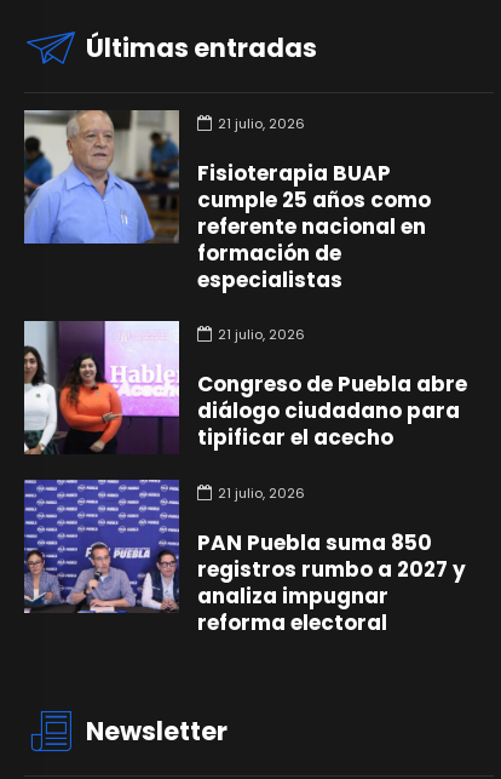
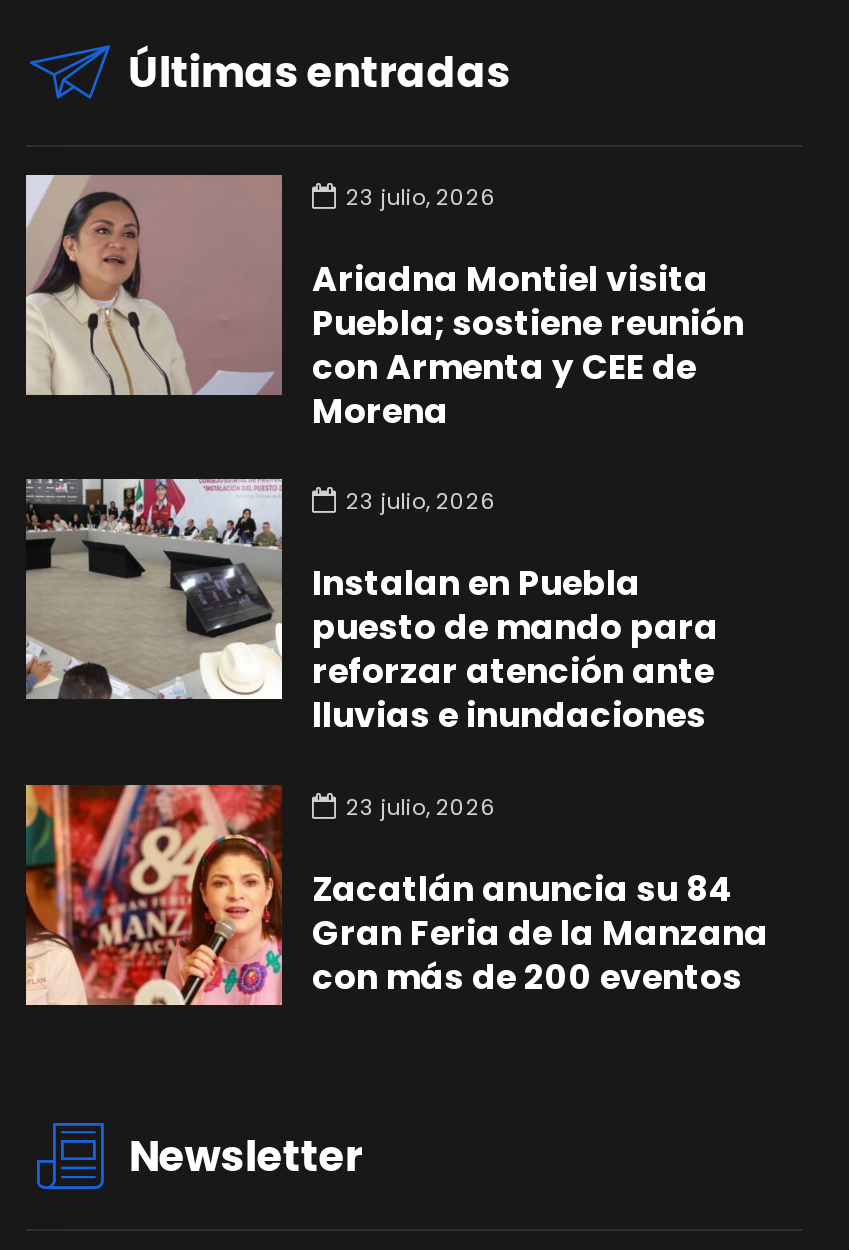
[23,110,431,294] [image] | Fisioterapia BUAP | cumple 25 años como | referente nacional en | formación de | especialistas -> [24,174,744,435] [image] | Ariadna Montiel visita | Puebla; sostiene reunión | con Armenta y CEE de | Morena
[218,113,305,133] 21 julio, 2026 -> [346,181,496,213] 23 julio, 2026
[23,320,467,454] [image] | Congreso de Puebla abre | diálogo ciudadano para | tipificar el acecho -> [26,478,718,740] [image] | Instalan en Puebla | puesto de mando para | reforzar atención ante | lluvias e inundaciones
[218,325,305,344] 21 julio, 2026 -> [346,486,496,518] 23 julio, 2026
[23,479,466,637] [image] | PAN Puebla suma 850 | registros rumbo a 2027 y | analiza impugnar | reforma electoral -> [24,782,768,1008] [image] | Zacatlán anuncia su 84 | Gran Feria de la Manzana | con más de 200 eventos
[218,484,305,503] 21 julio, 2026 -> [346,791,496,823] 23 julio, 2026

